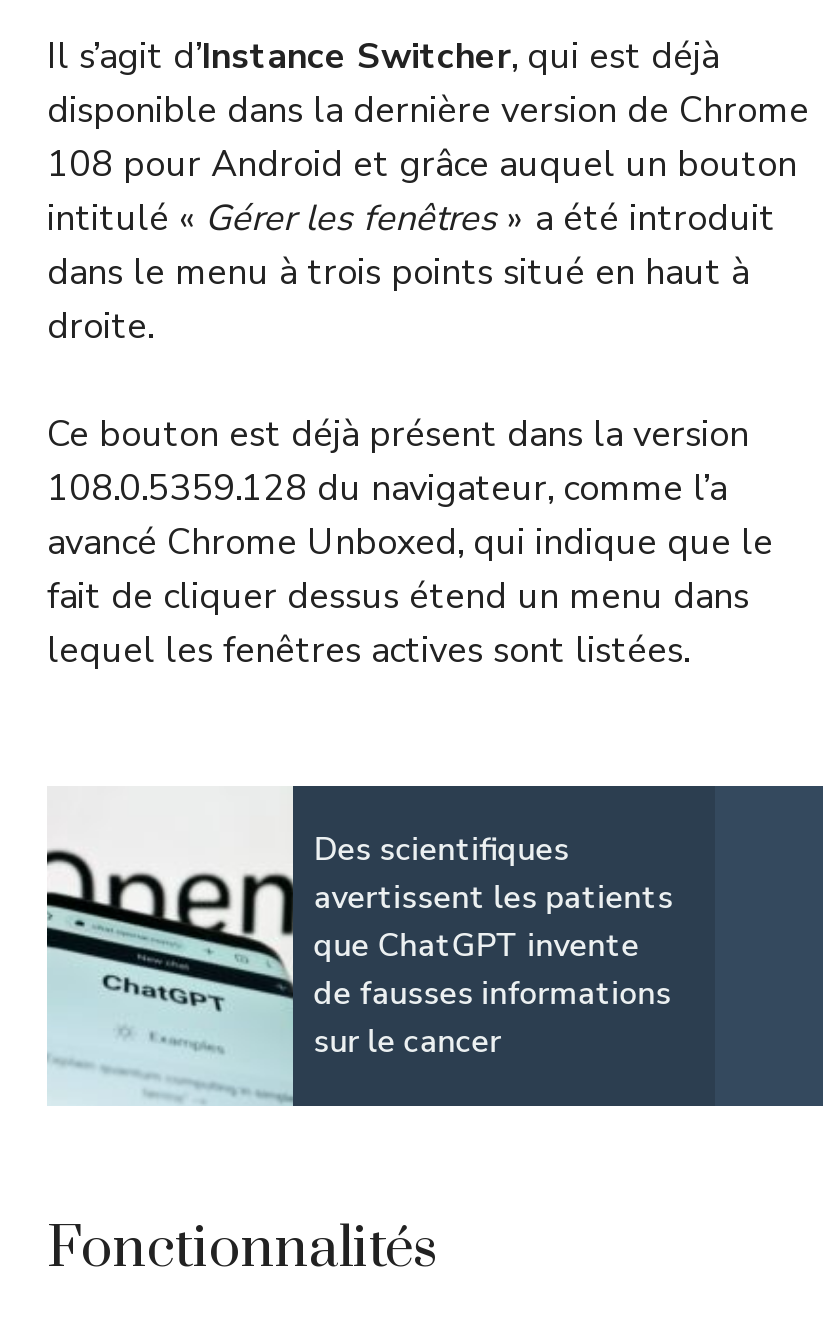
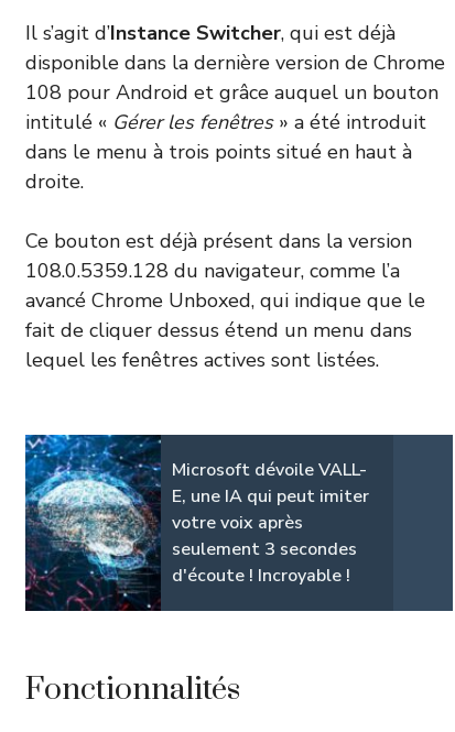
[45,786,674,1106] [image] | Des scientifiques | avertissent les patients | que ChatGPT invente | de fausses informations | sur le cancer -> [24,434,369,612] [image] | Microsoft dévoile VALL- | E, une IA qui peut imiter | votre voix après | seulement 3 secondes | d'écoute ! Incroyable !

